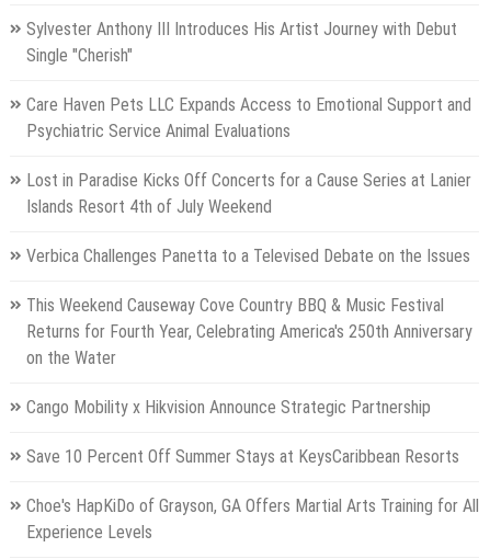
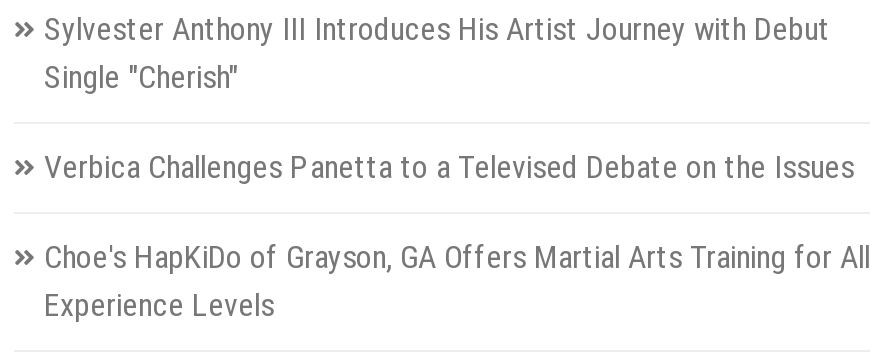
[26,94,471,217] Care Haven Pets LLC Expands Access to Emotional Support and | Psychiatric Service Animal Evaluations | Lost in Paradise Kicks Off Concerts for a Cause Series at Lanier | Islands Resort 4th of July Weekend -> none
[26,295,472,467] This Weekend Causeway Cove Country BBQ & Music Festival | Returns for Fourth Year, Celebrating America's 250th Anniversary | on the Water | Cango Mobility x Hikvision Announce Strategic Partnership | Save 10 Percent Off Summer Stays at KeysCaribbean Resorts -> none

